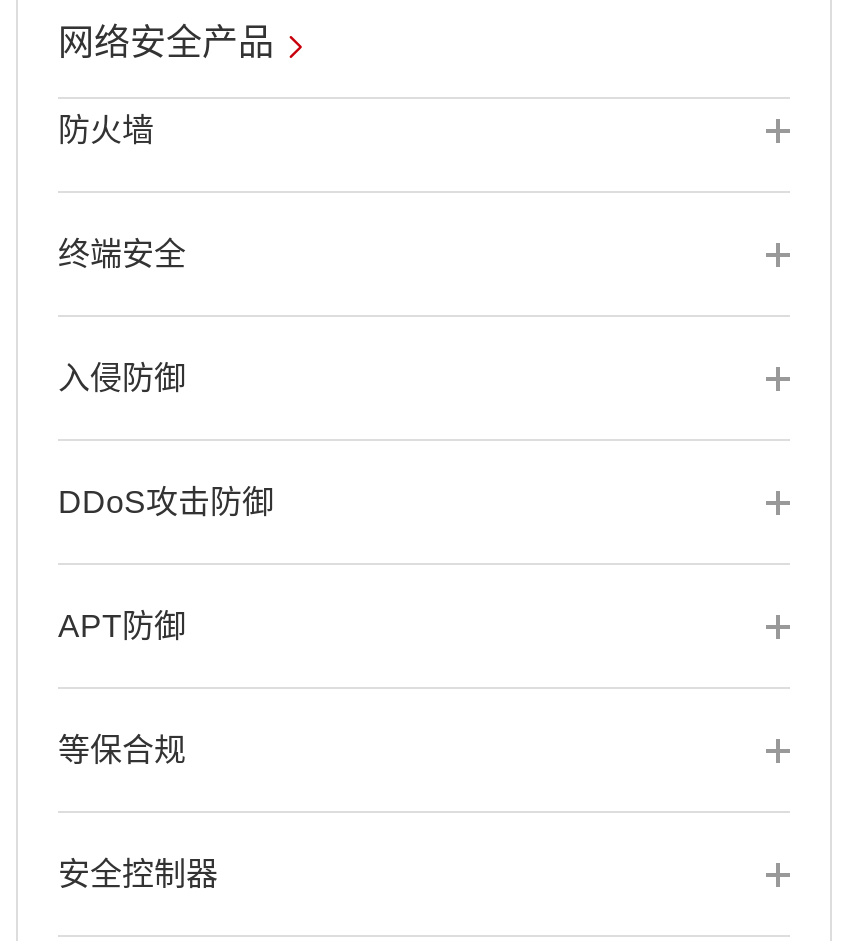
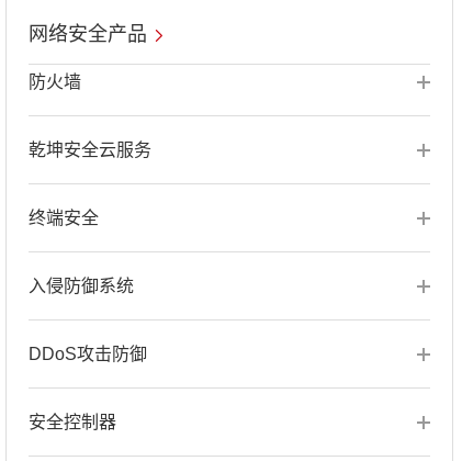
none -> [29,140,151,159] 乾坤安全云服务
moved [58,237,186,271] -> [29,209,99,227]: 终端安全
[58,361,186,395] 入侵防御 -> [29,277,134,295] 入侵防御系统
moved [58,485,274,519] -> [29,345,147,363]: DDoS攻击防御
[58,609,186,643] APT防御 -> none
[58,733,186,767] 等保合规 -> none

